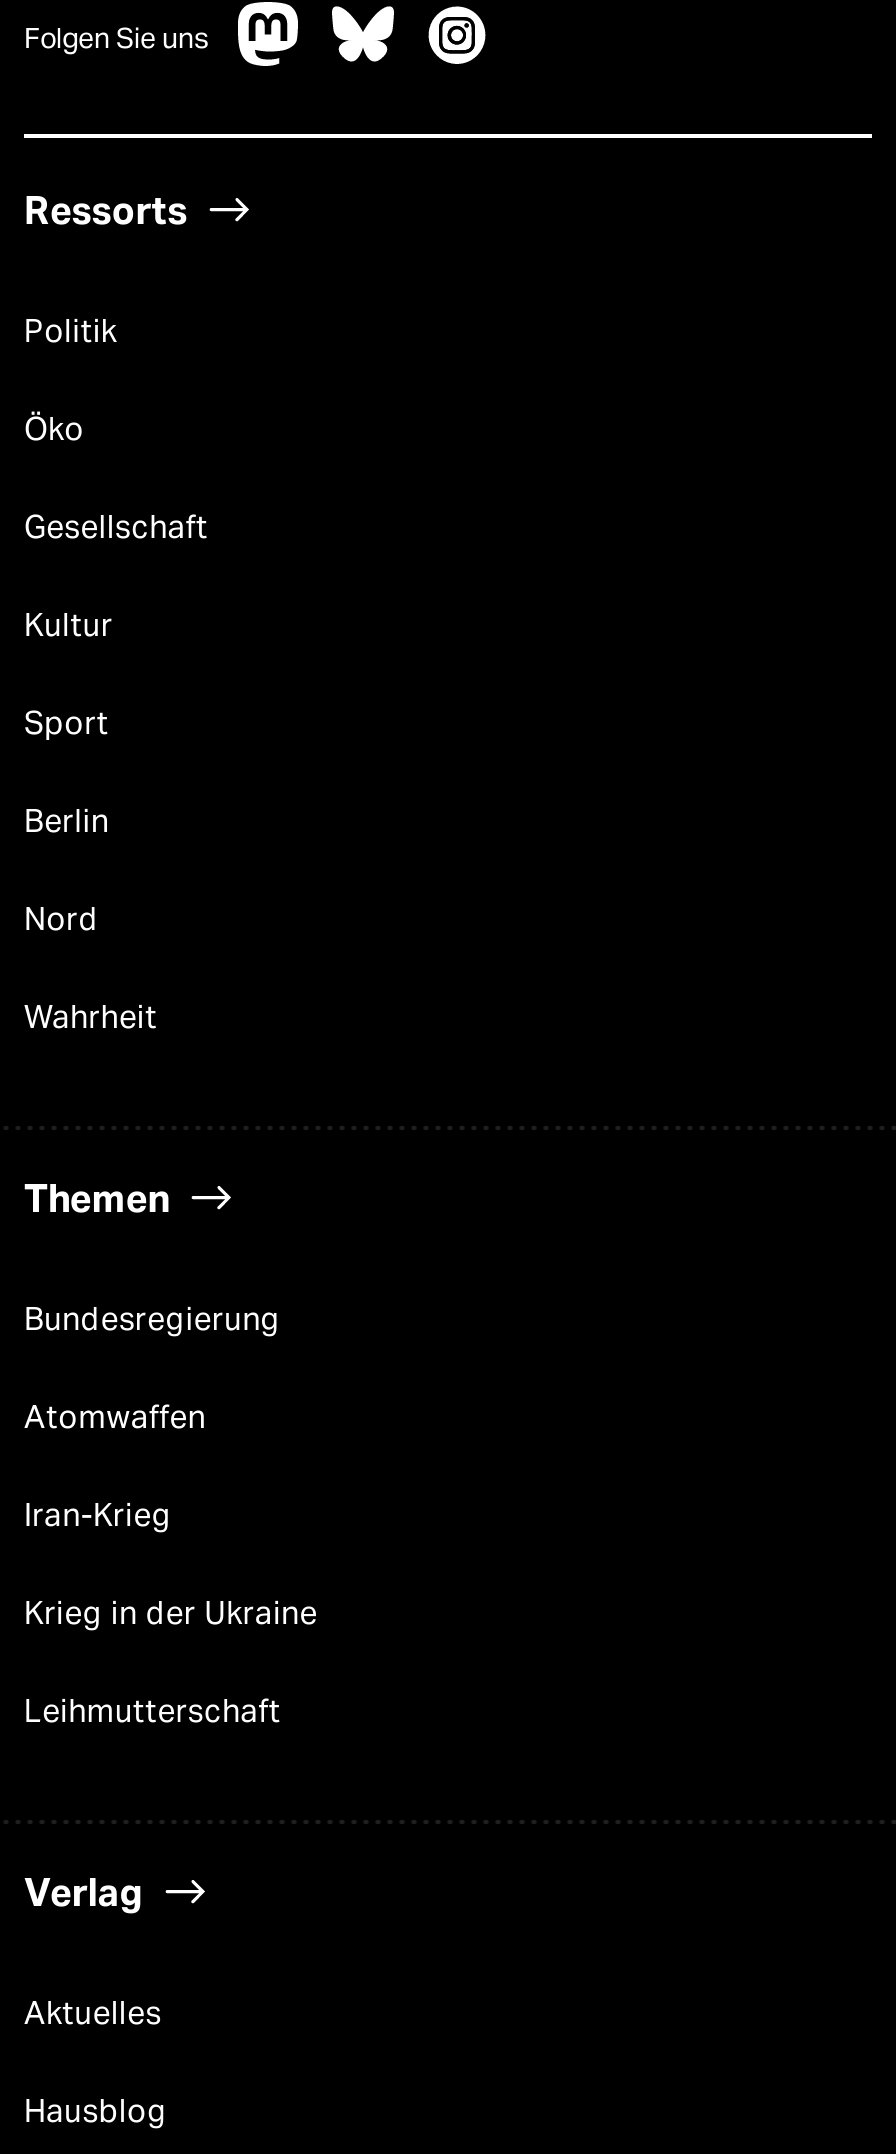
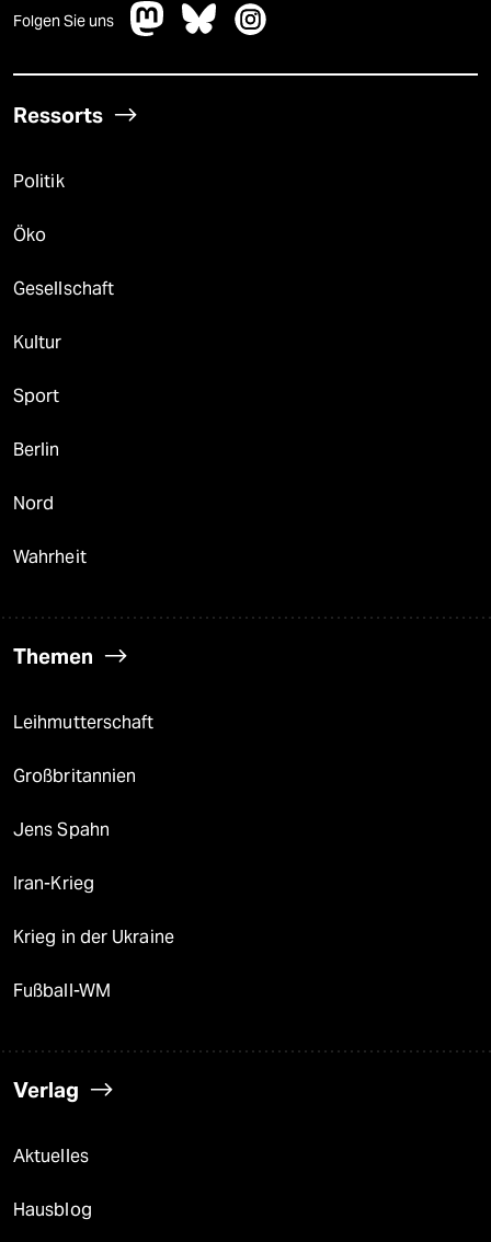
[24,1300,281,1436] Bundesregierung | Atomwaffen -> [13,766,136,840] Großbritannien | Jens Spahn
none -> [13,980,111,1001] Fußball-WM
moved [24,1692,281,1730] -> [13,712,154,733]: Leihmutterschaft

